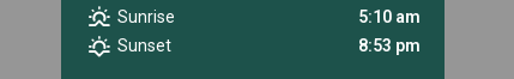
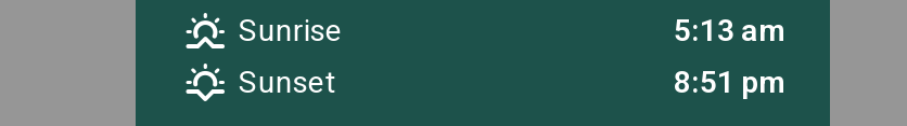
[358,7,421,26] 5:10 am -> [674,13,787,47] 5:13 am
[358,36,421,55] 8:53 pm -> [674,65,787,99] 8:51 pm

